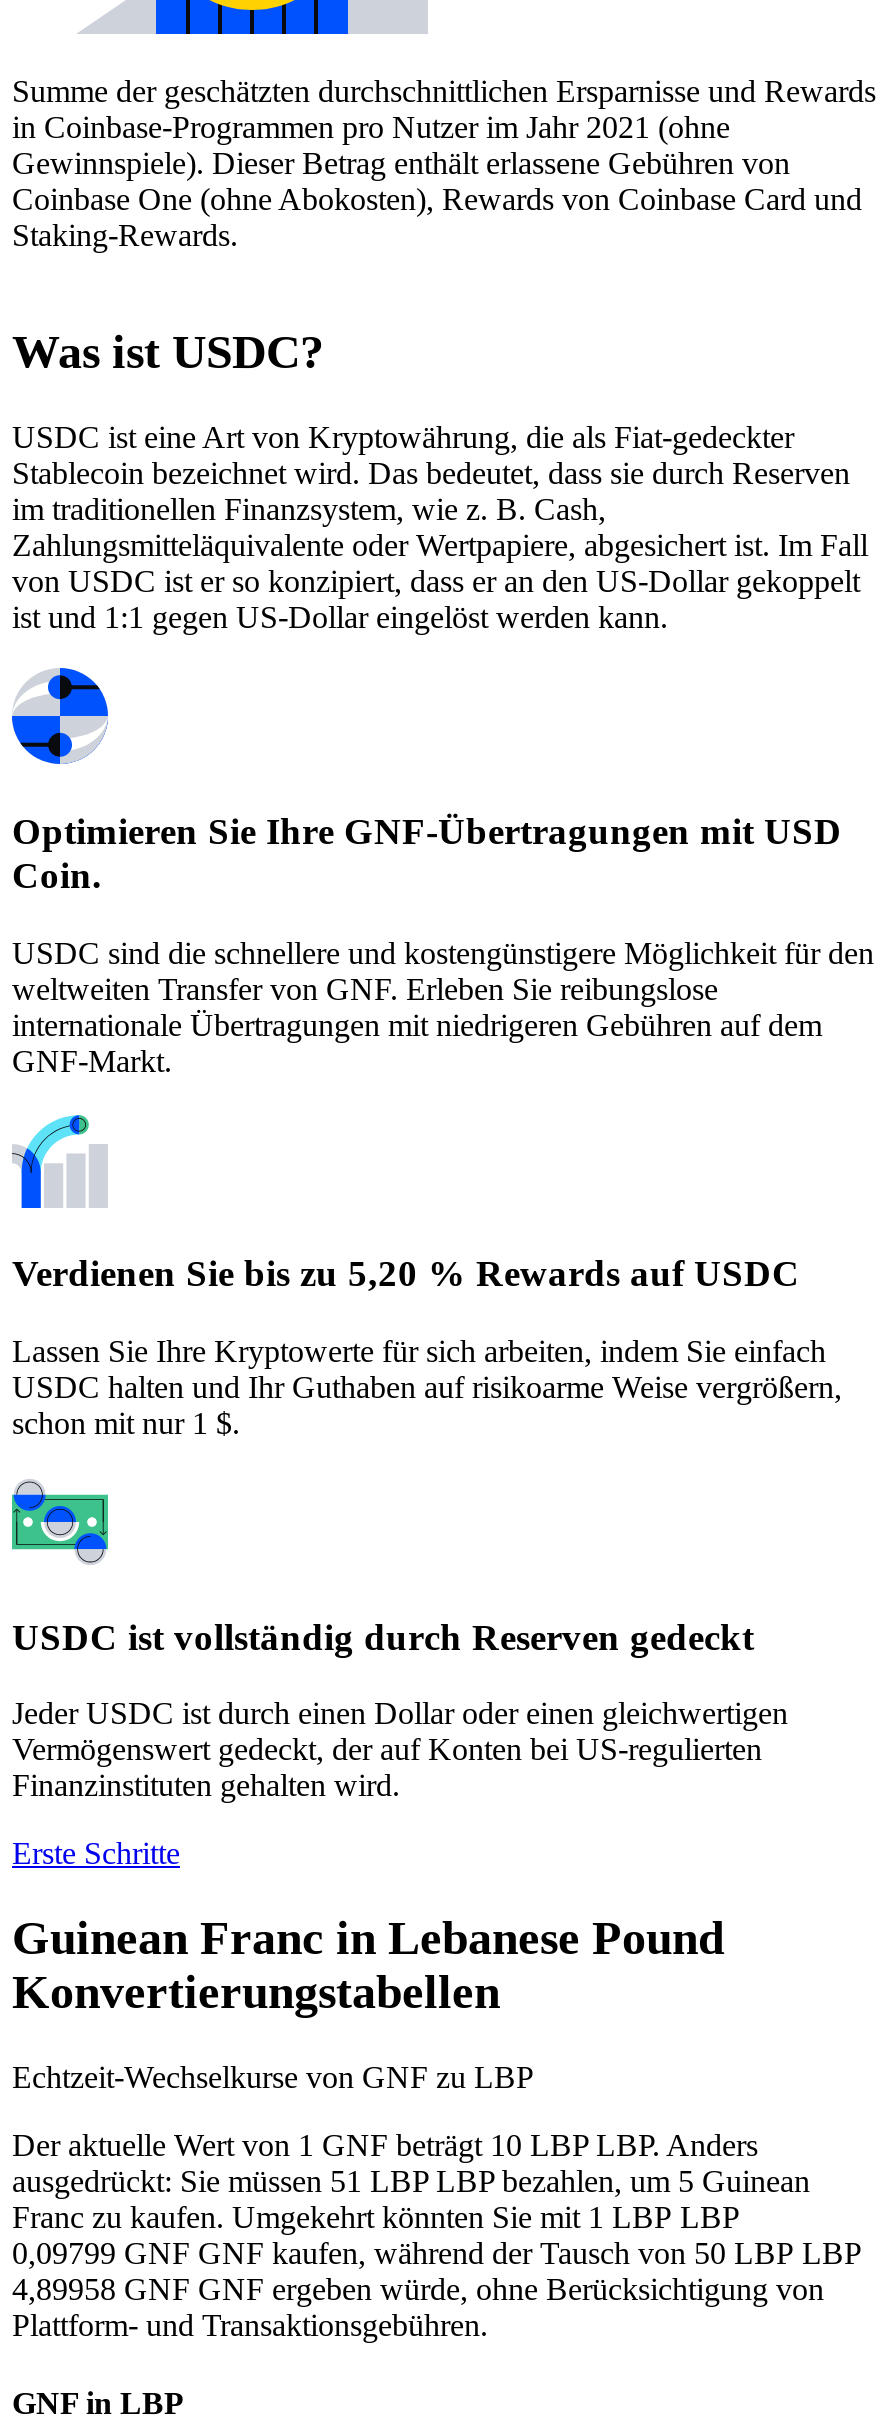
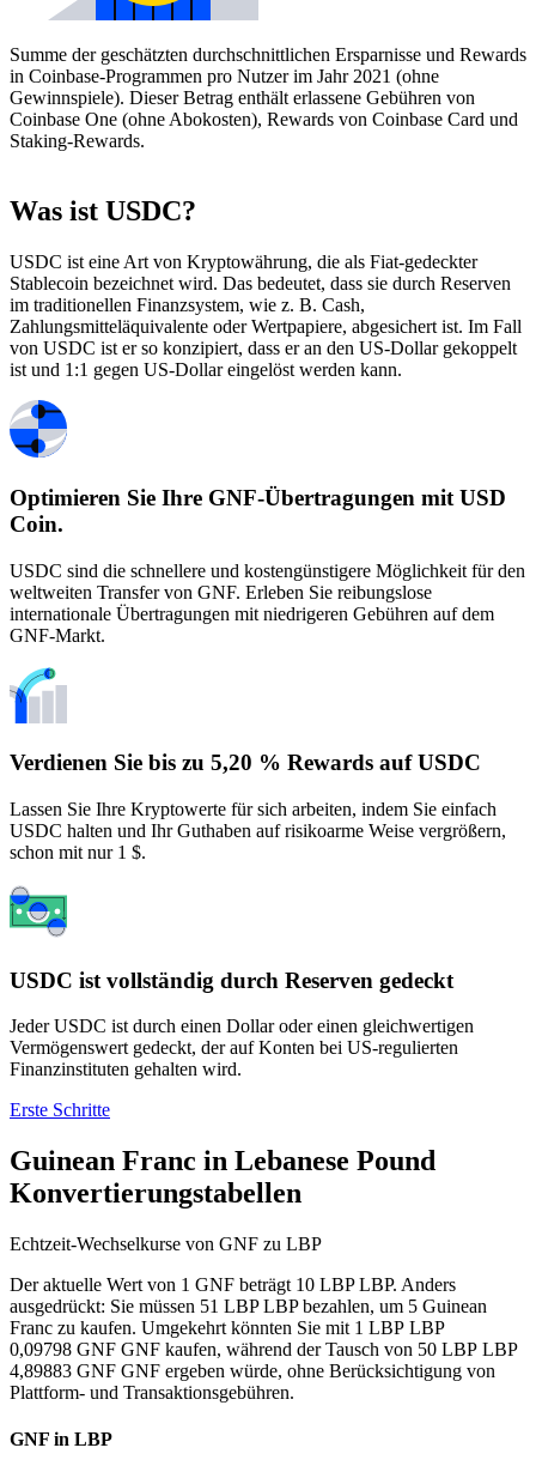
[12,2236,860,2270] 0,09799 GNF GNF kaufen, während der Tausch von 50 LBP LBP -> [10,1339,517,1360] 0,09798 GNF GNF kaufen, während der Tausch von 50 LBP LBP
[12,2272,824,2306] 4,89958 GNF GNF ergeben würde, ohne Berücksichtigung von -> [10,1361,495,1381] 4,89883 GNF GNF ergeben würde, ohne Berücksichtigung von

